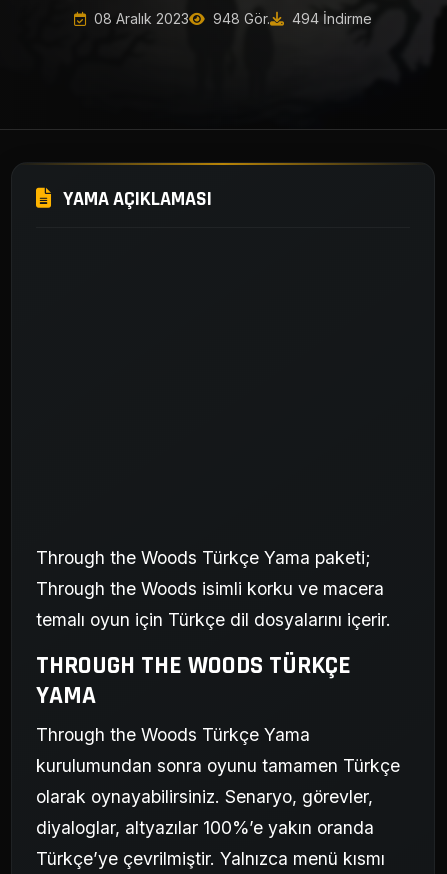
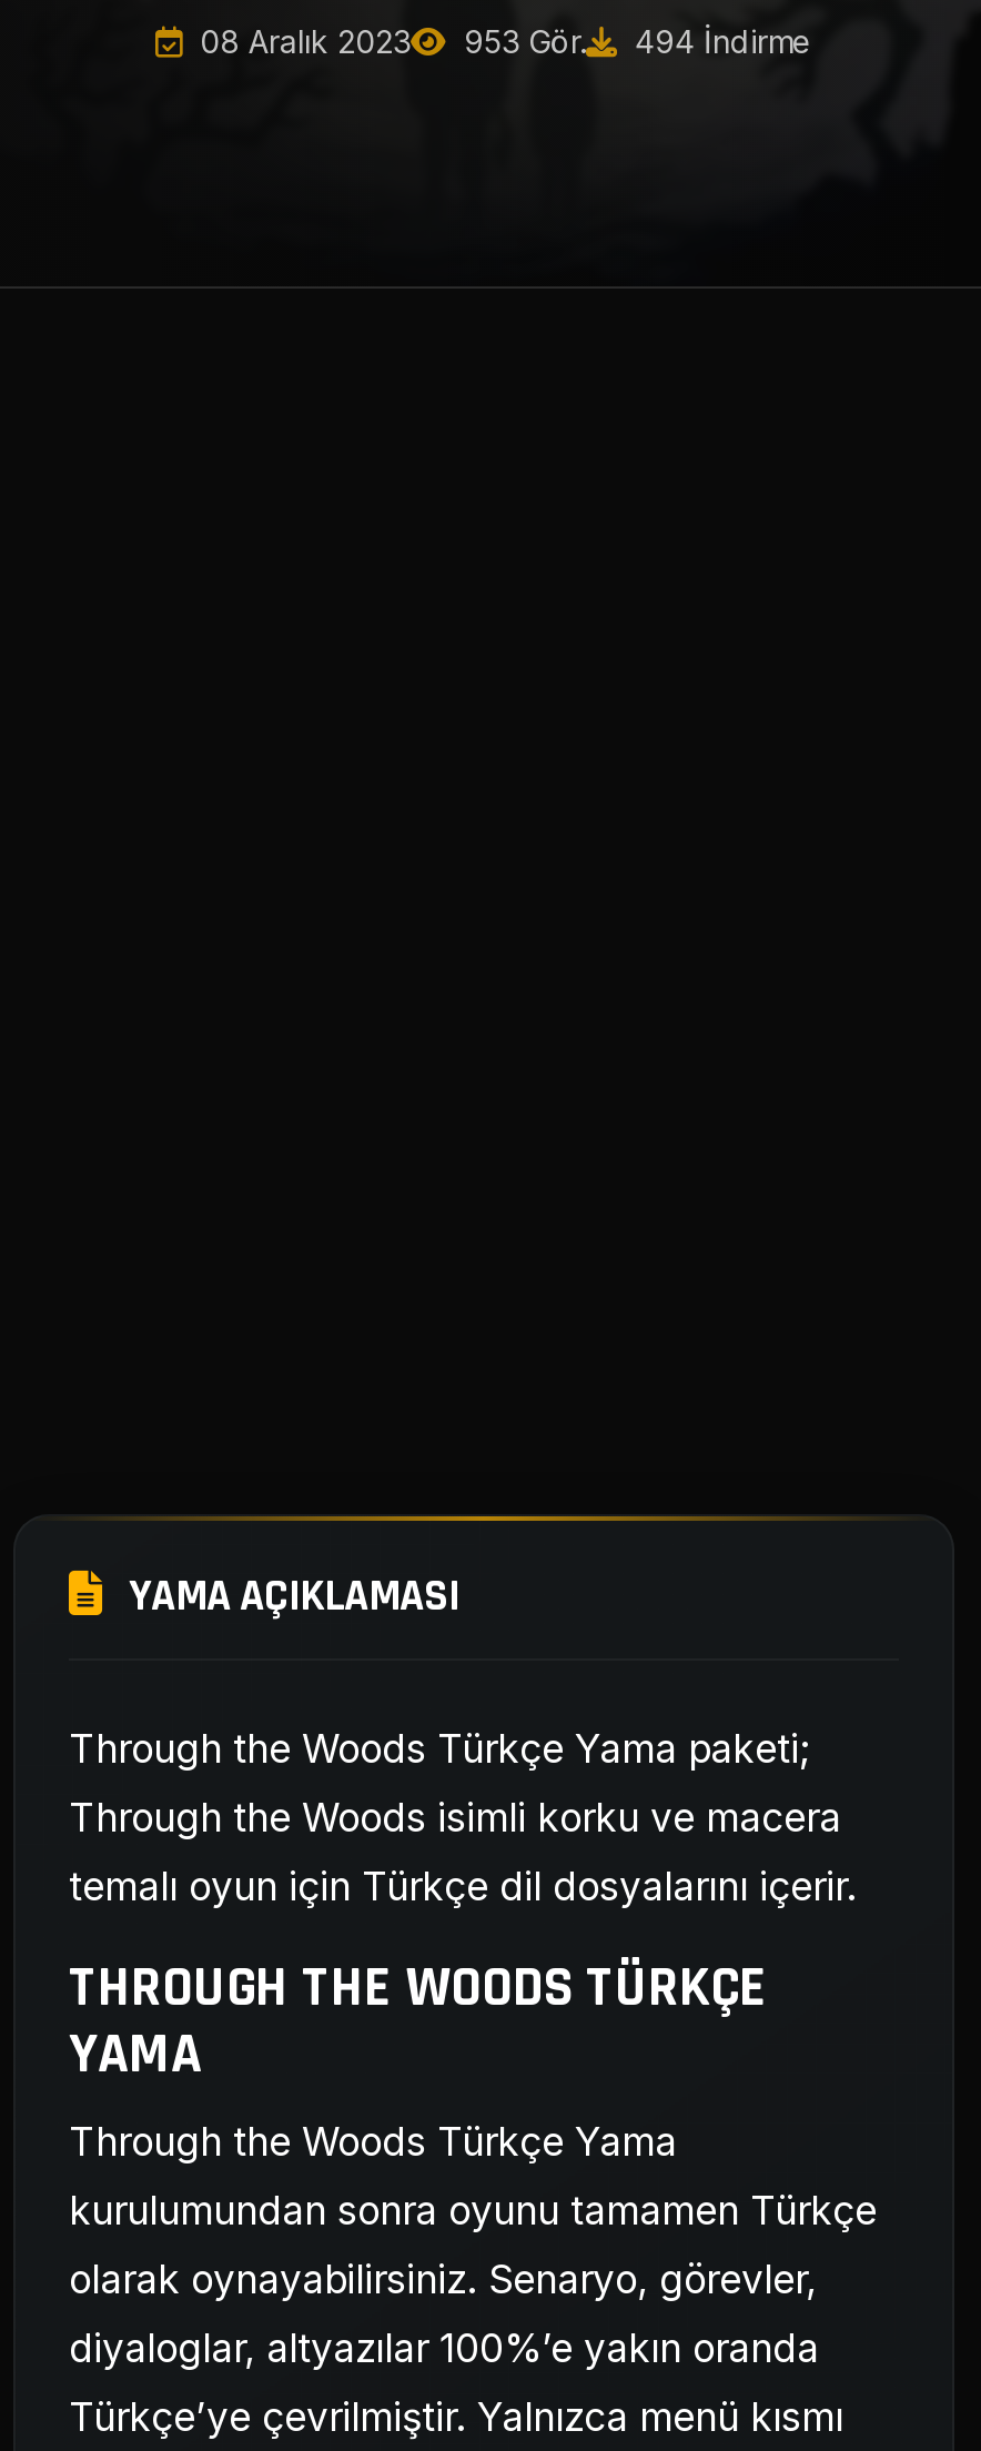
[90,10,372,27] 08 Aralık 2023 948 Gör. 494 İndirme -> [191,22,812,60] 08 Aralık 2023 953 Gör. 494 İndirme
moved [59,186,212,212] -> [120,1567,459,1625]: YAMA AÇIKLAMASI

